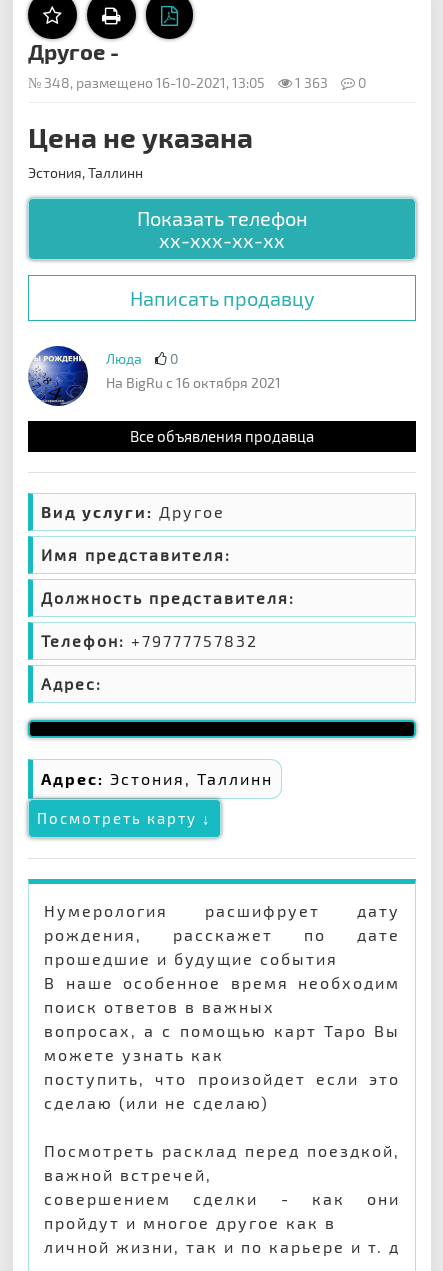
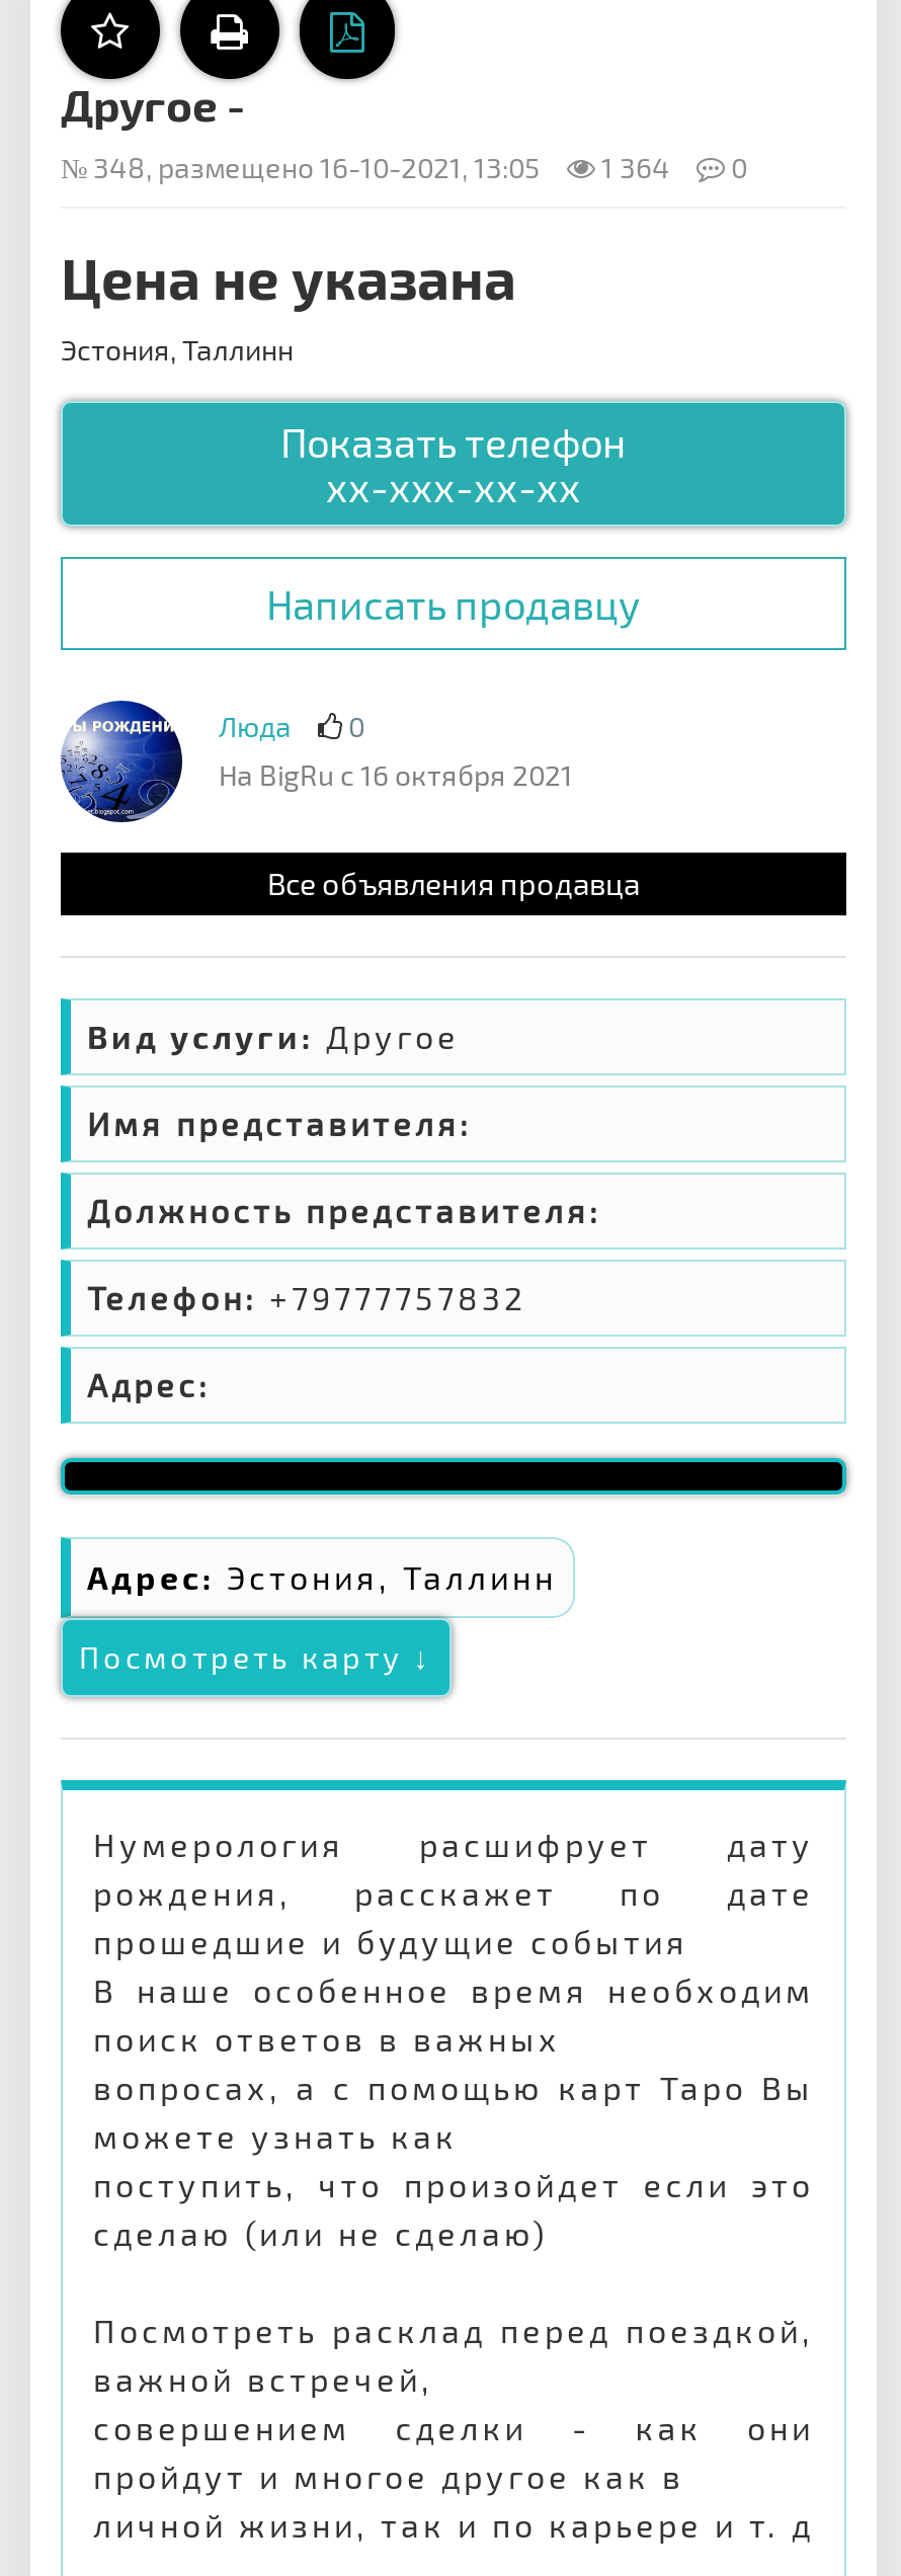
[28,74,366,91] № 348, размещено 16-10-2021, 13:05 1 363 0 -> [61,150,747,184] № 348, размещено 16-10-2021, 13:05 1 364 0

